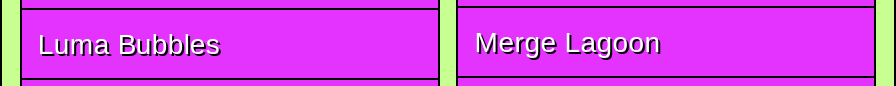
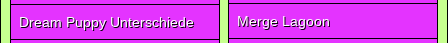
[38,28,220,60] Luma Bubbles -> [19,14,194,30] Dream Puppy Unterschiede

